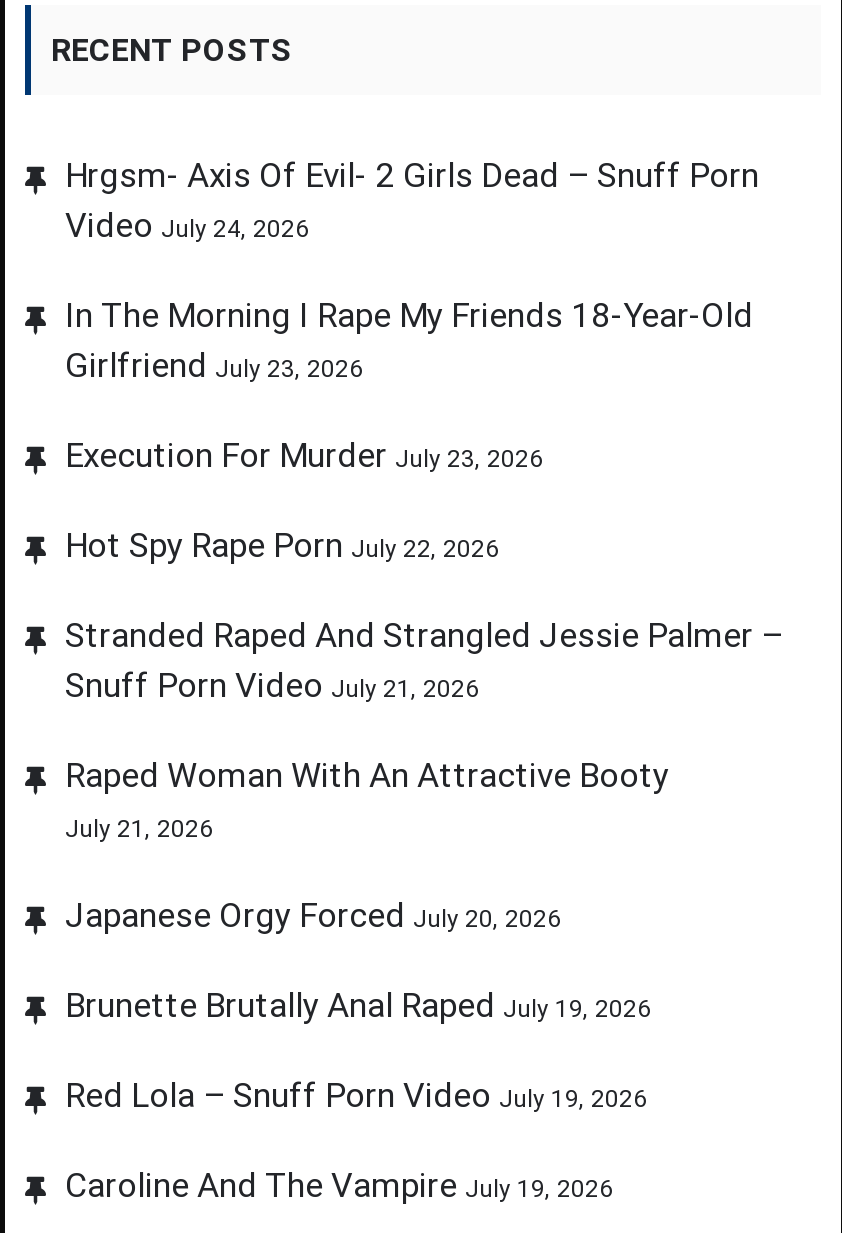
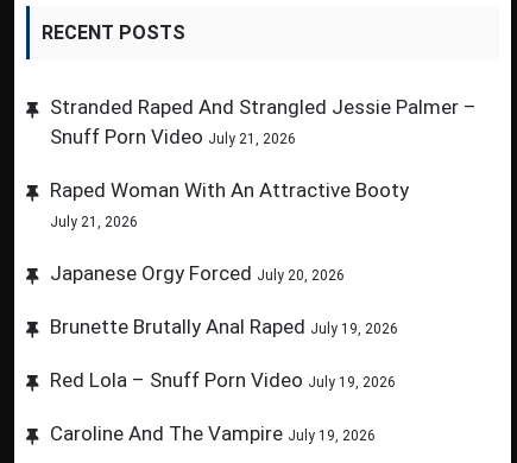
[65,155,759,565] Hrgsm- Axis Of Evil- 2 Girls Dead – Snuff Porn | Video July 24, 2026 | In The Morning I Rape My Friends 18-Year-Old | Girlfriend July 23, 2026 | Execution For Murder July 23, 2026 | Hot Spy Rape Porn July 22, 2026 -> none

